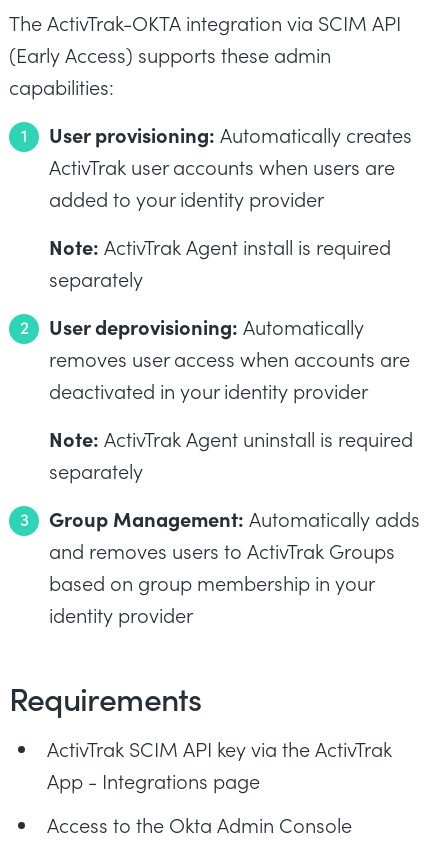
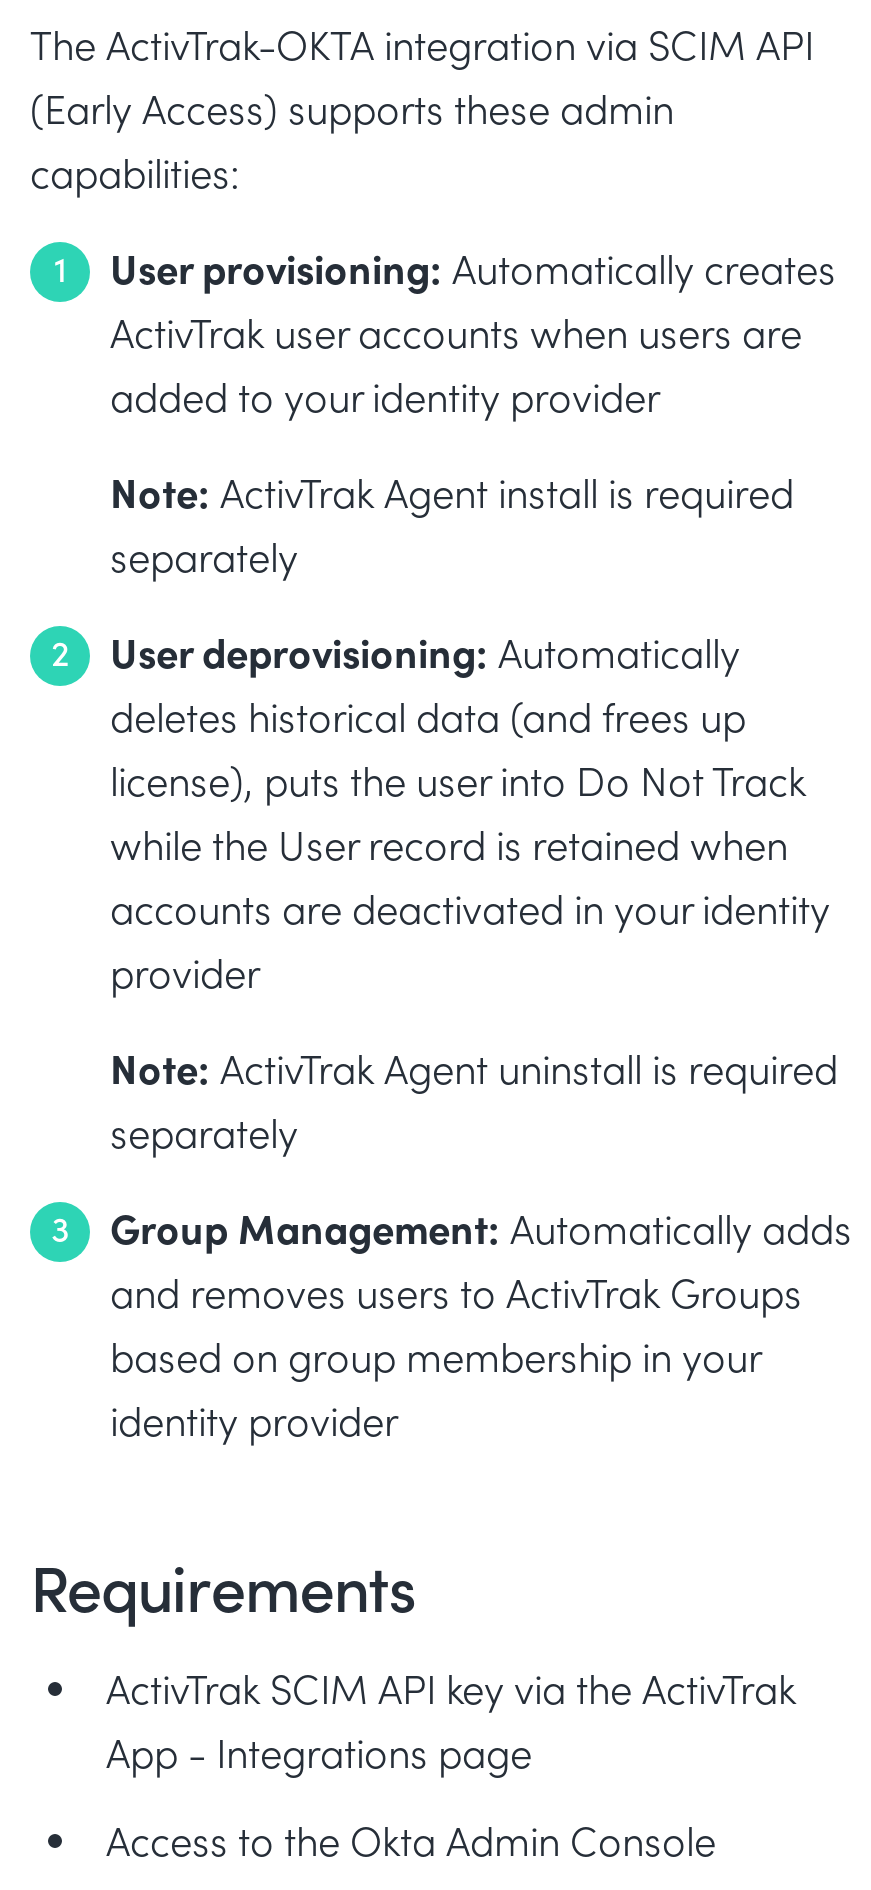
[49,346,410,404] removes user access when accounts are | deactivated in your identity provider -> [110,690,830,998] deletes historical data (and frees up | license), puts the user into Do Not Track | while the User record is retained when | accounts are deactivated in your identity | provider

